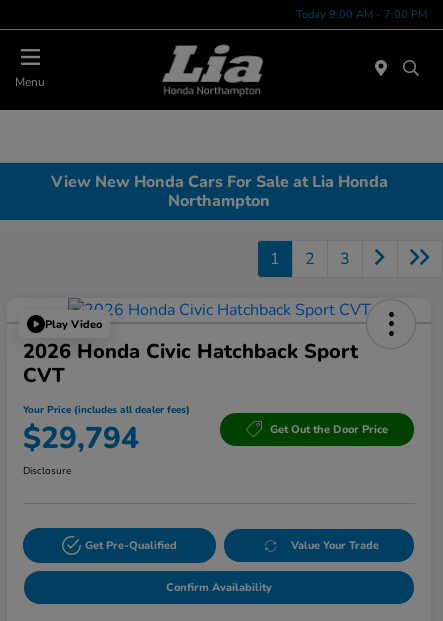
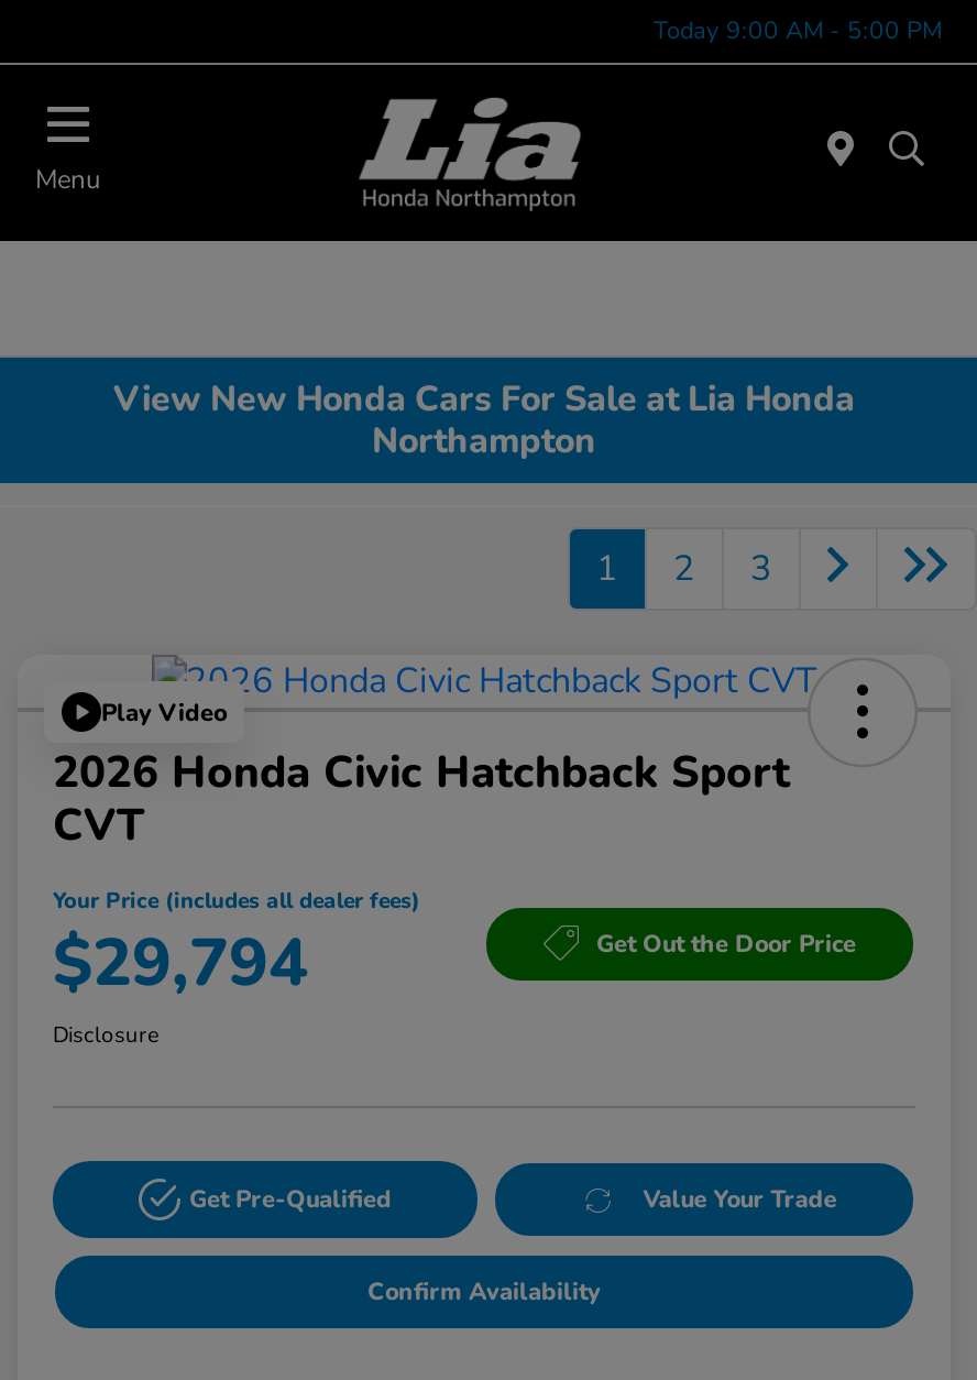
[296,6,427,21] Today 9:00 AM - 7:00 PM -> [654,13,942,46] Today 9:00 AM - 5:00 PM

